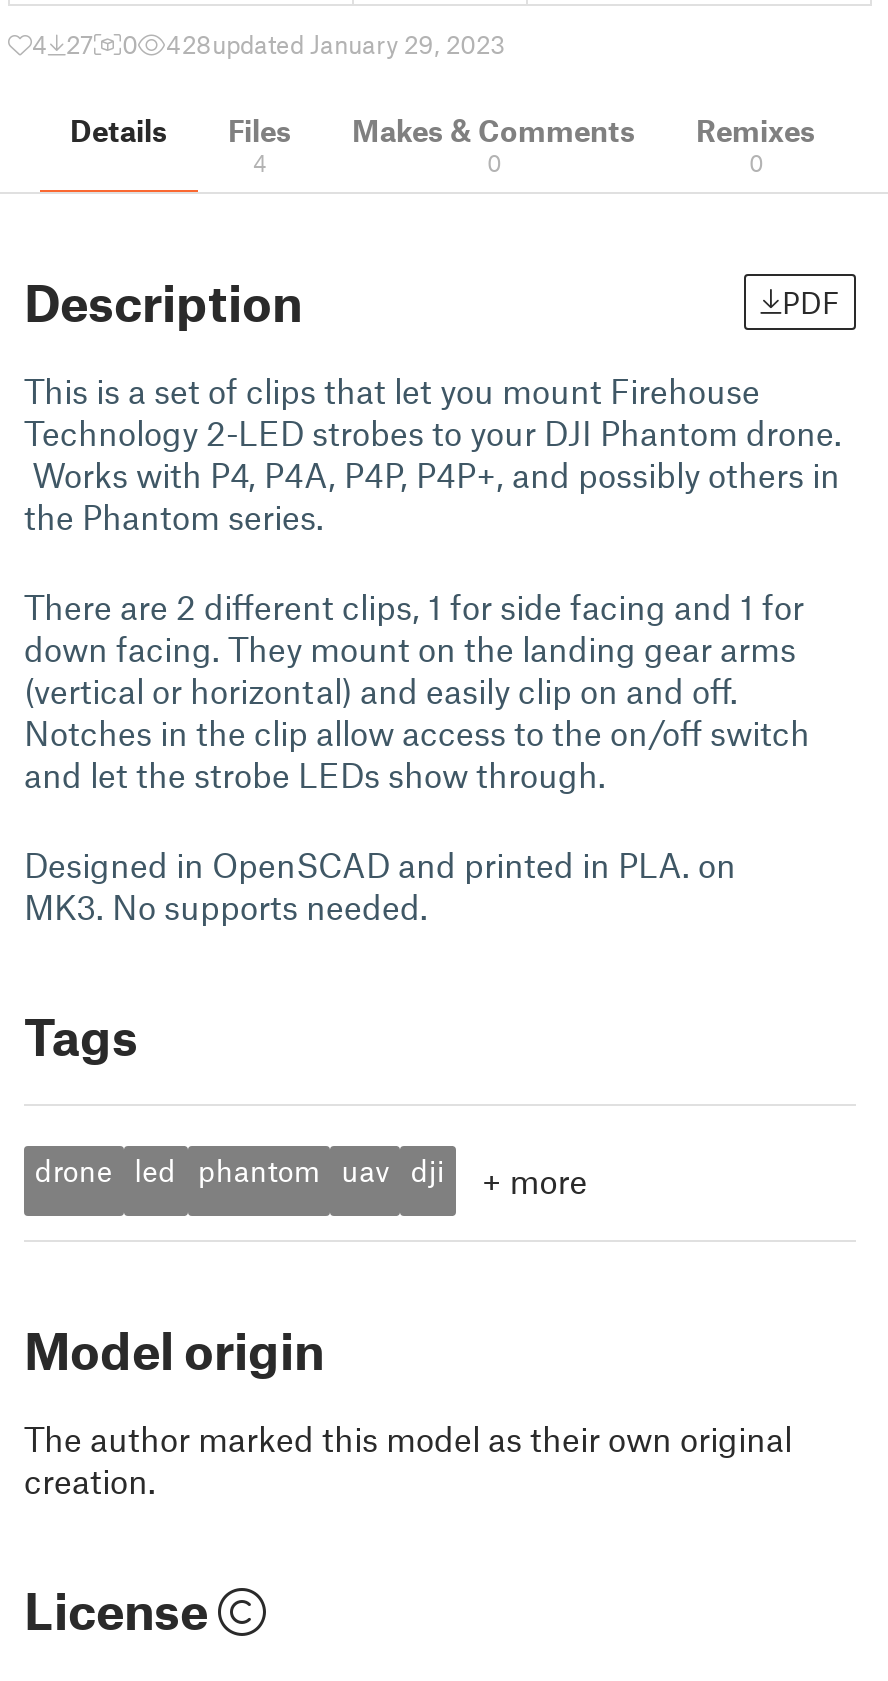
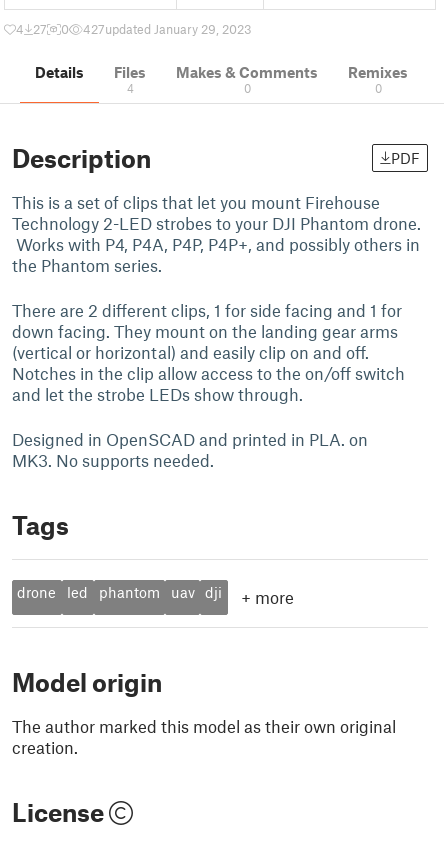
[166,28,506,60] 428updated January 29, 2023 -> [83,21,252,37] 427updated January 29, 2023

